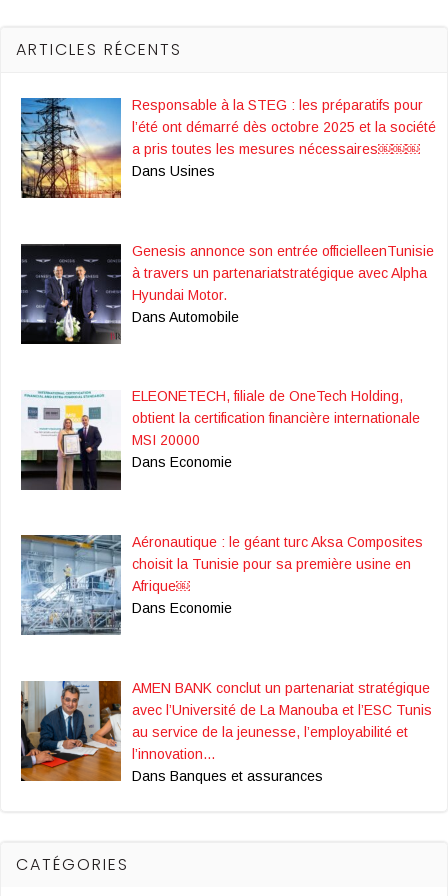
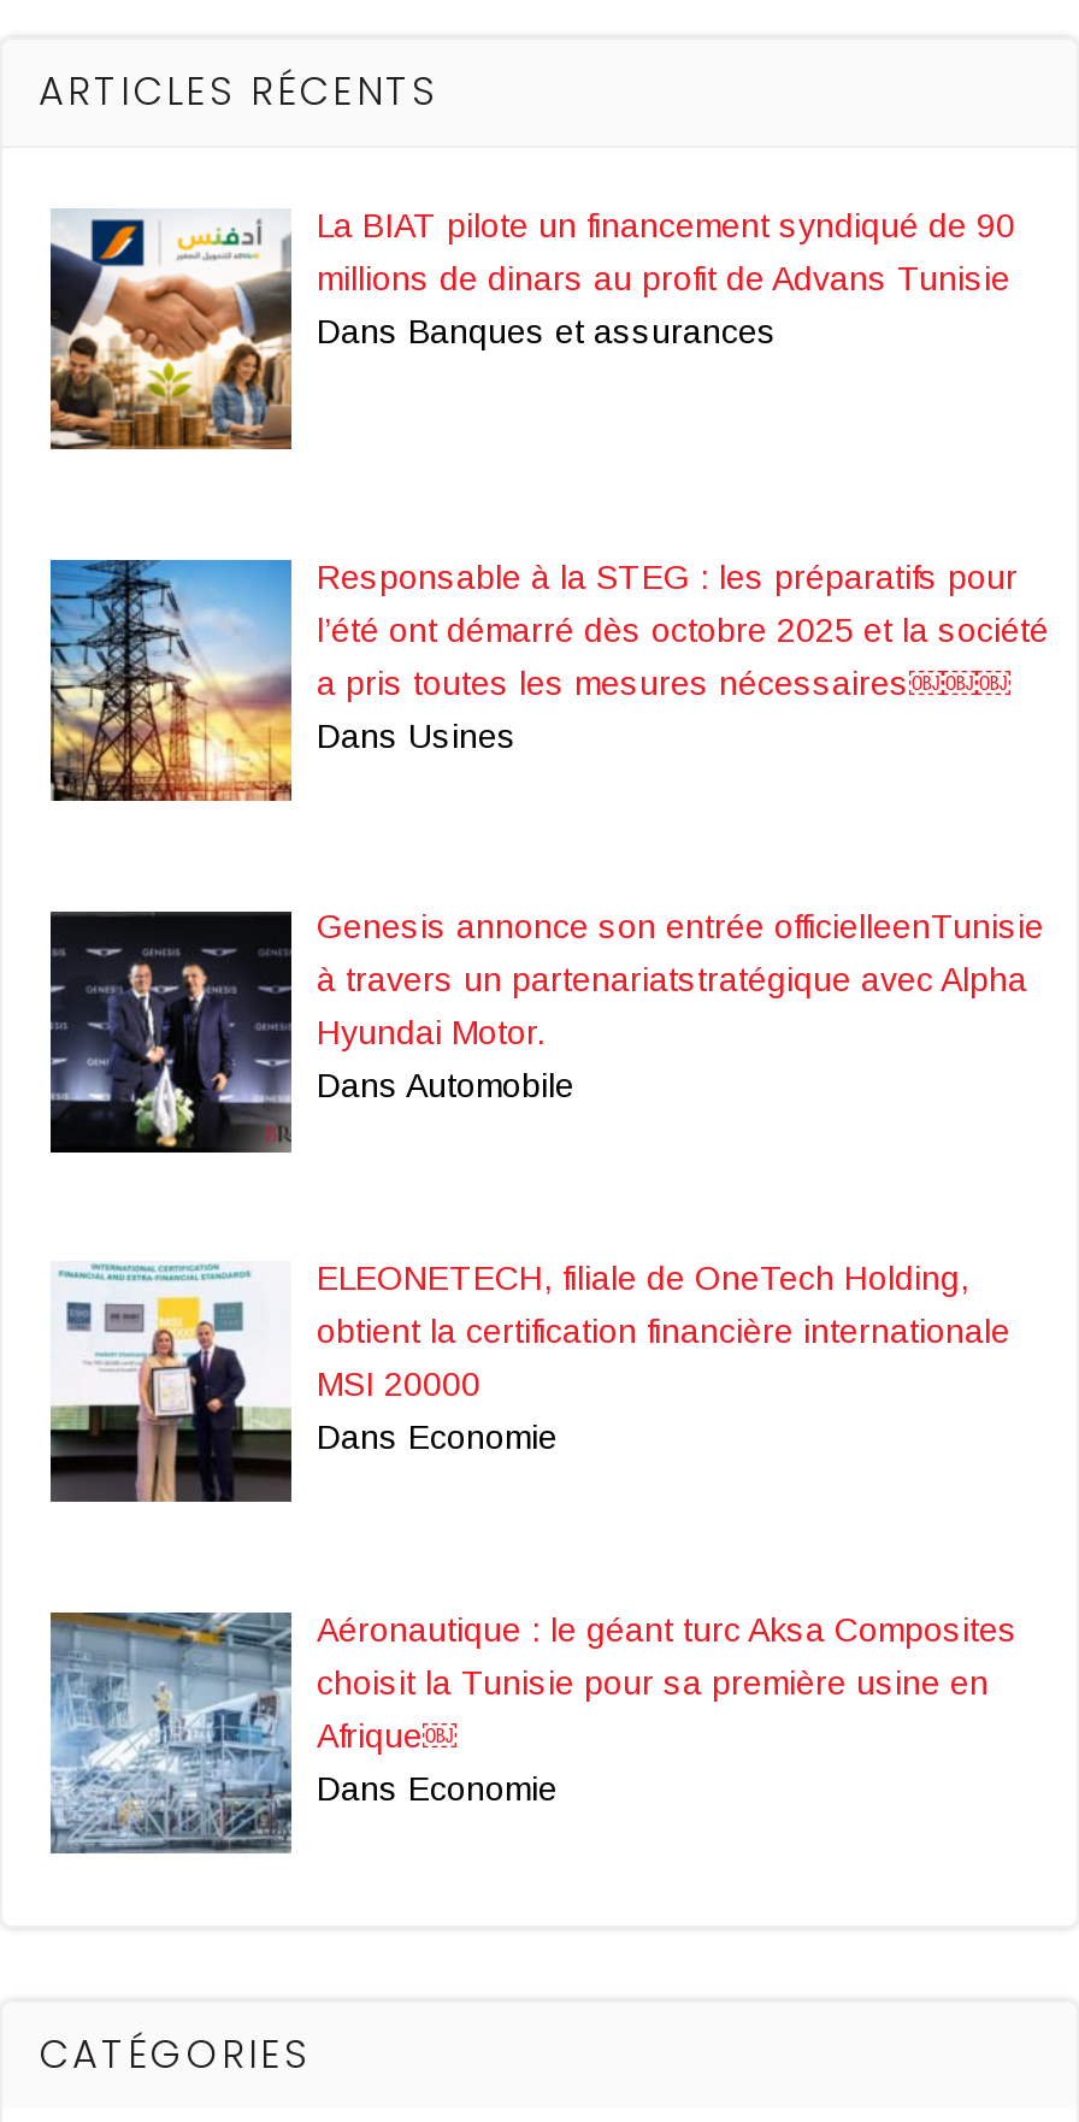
none -> [48,206,1015,452] [image] | La BIAT pilote un financement syndiqué de 90 | millions de dinars au profit de Advans Tunisie
moved [19,96,435,616] -> [46,555,1049,1807]: [image] | Responsable à la STEG : les préparatifs pour | l’été ont démarré dès octobre 2025 et la société | ... | Afrique￼ | Dans Economie
[20,680,431,782] [image] | AMEN BANK conclut un partenariat stratégique | avec l’Université de La Manouba et l’ESC Tunis | au service de la jeunesse, l’employabilité et | l’innovation… -> none
moved [131,768,322,784] -> [317,312,777,350]: Dans Banques et assurances

